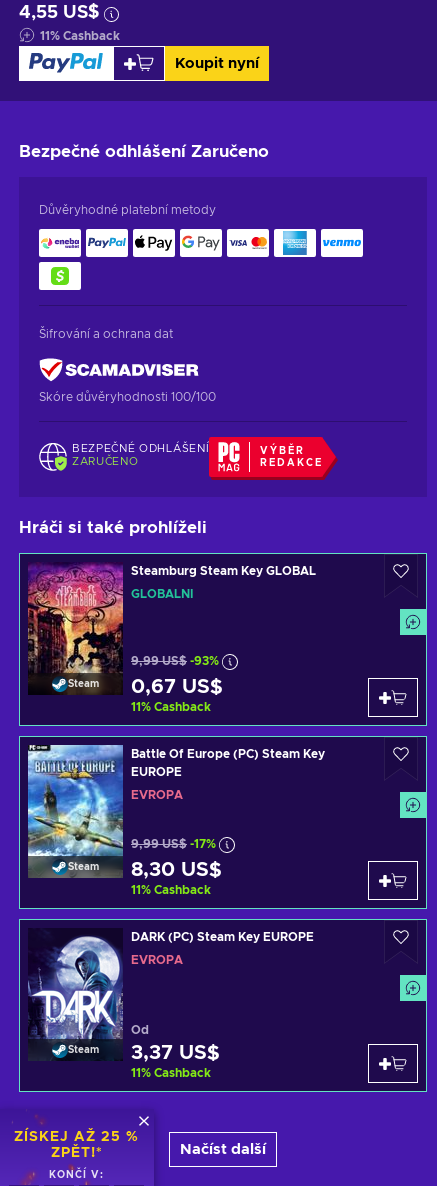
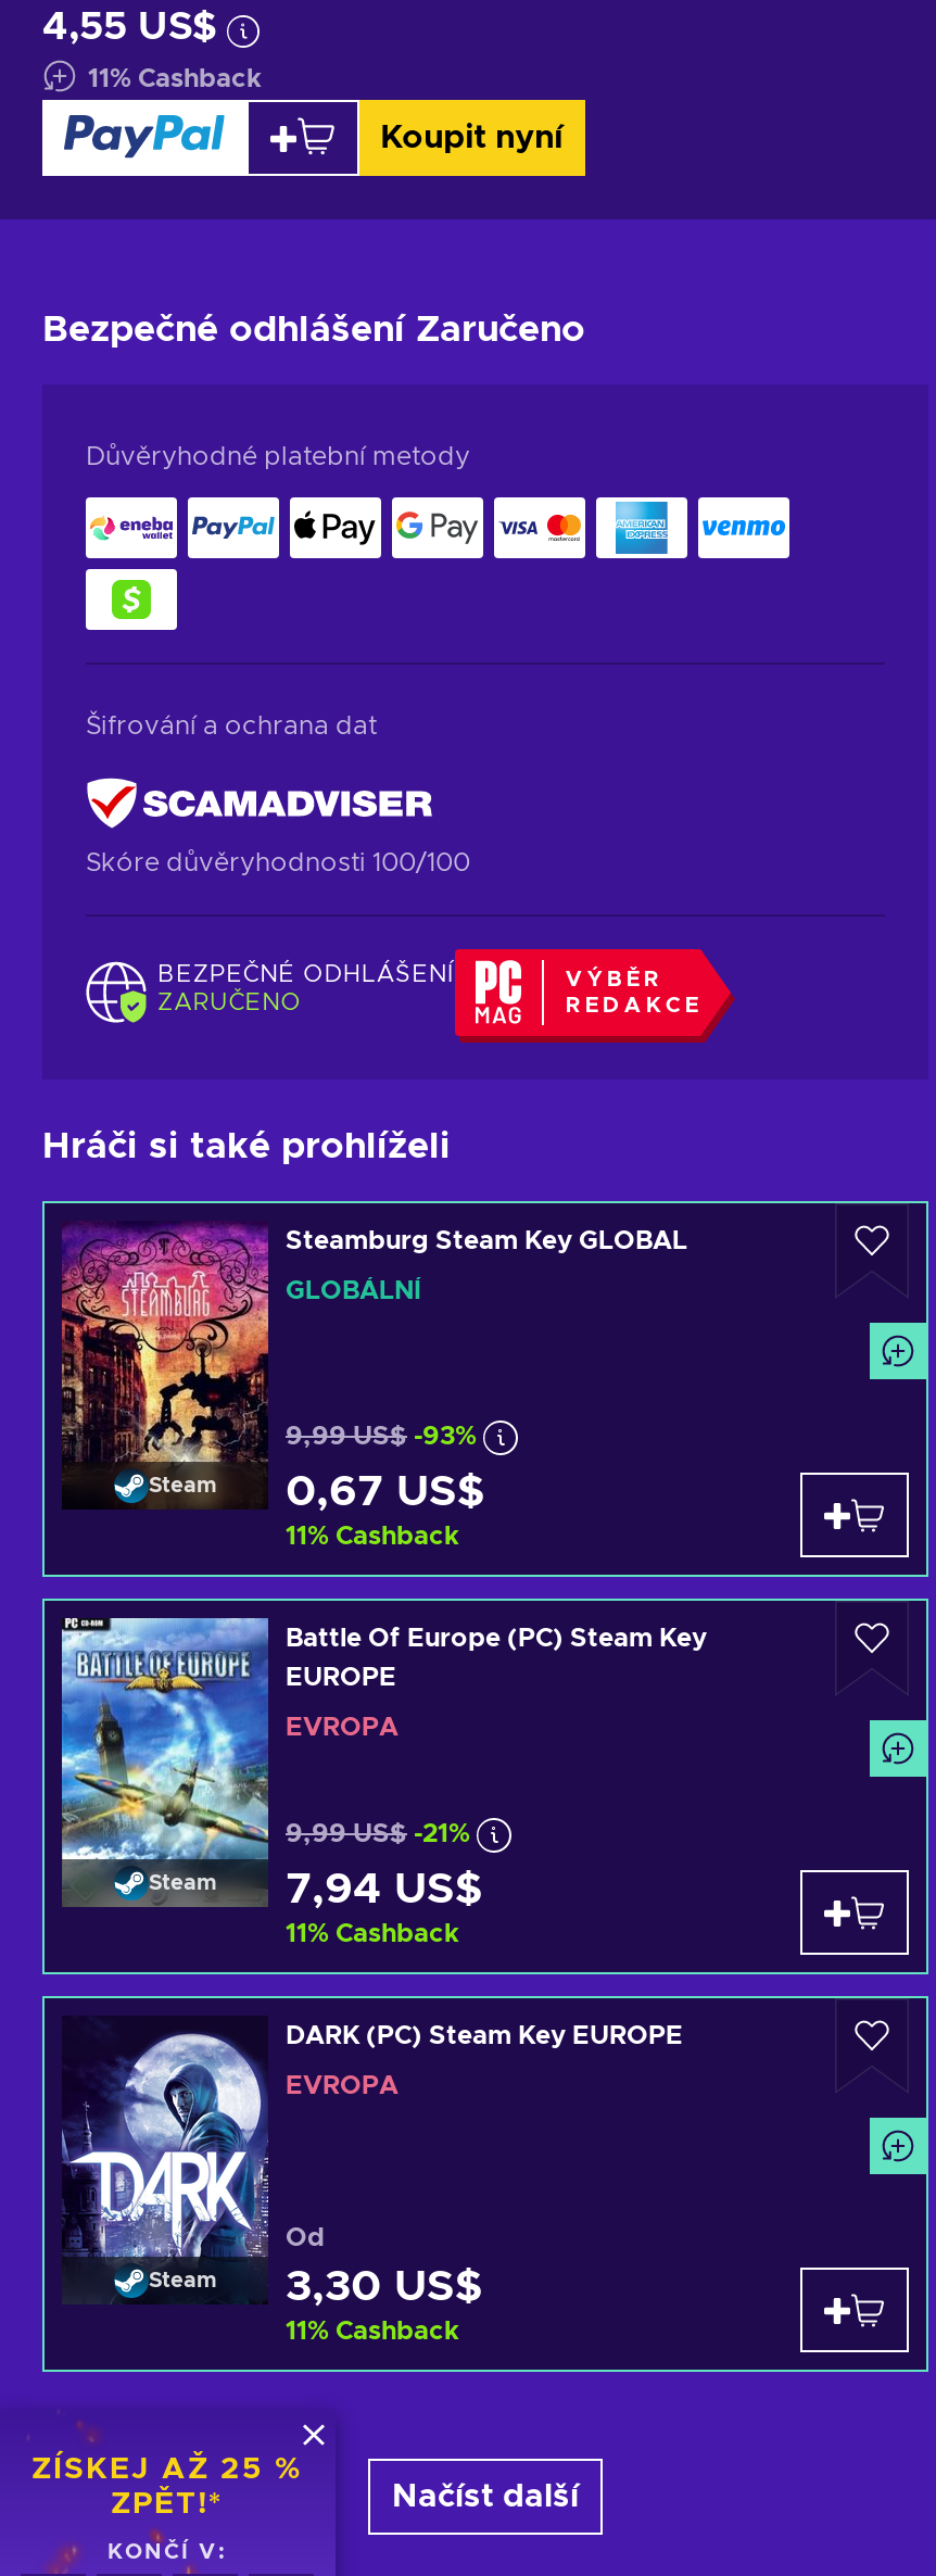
[131,838,216,850] 9,99 US$ -17% -> [286,1821,470,1847] 9,99 US$ -21%
[131,860,222,880] 8,30 US$ -> [286,1867,483,1910] 7,94 US$
[131,1043,220,1063] 3,37 US$ -> [286,2265,483,2308] 3,30 US$

